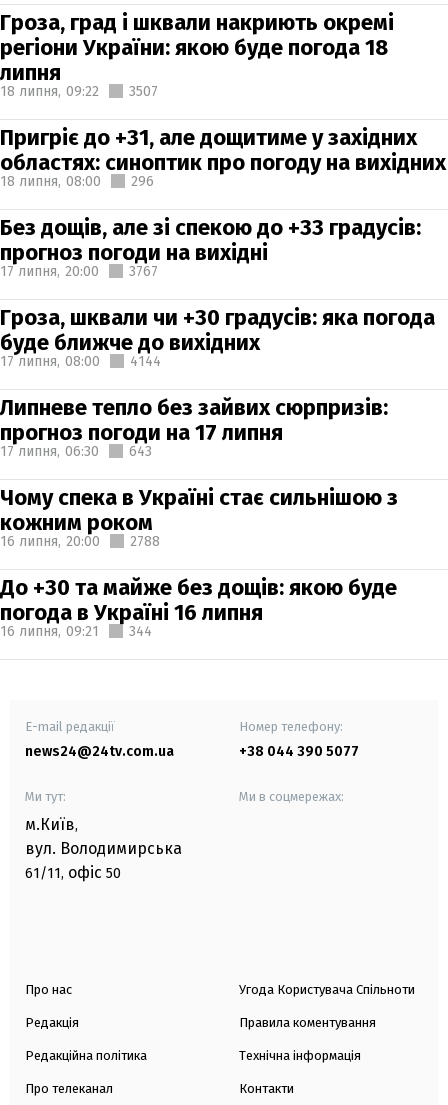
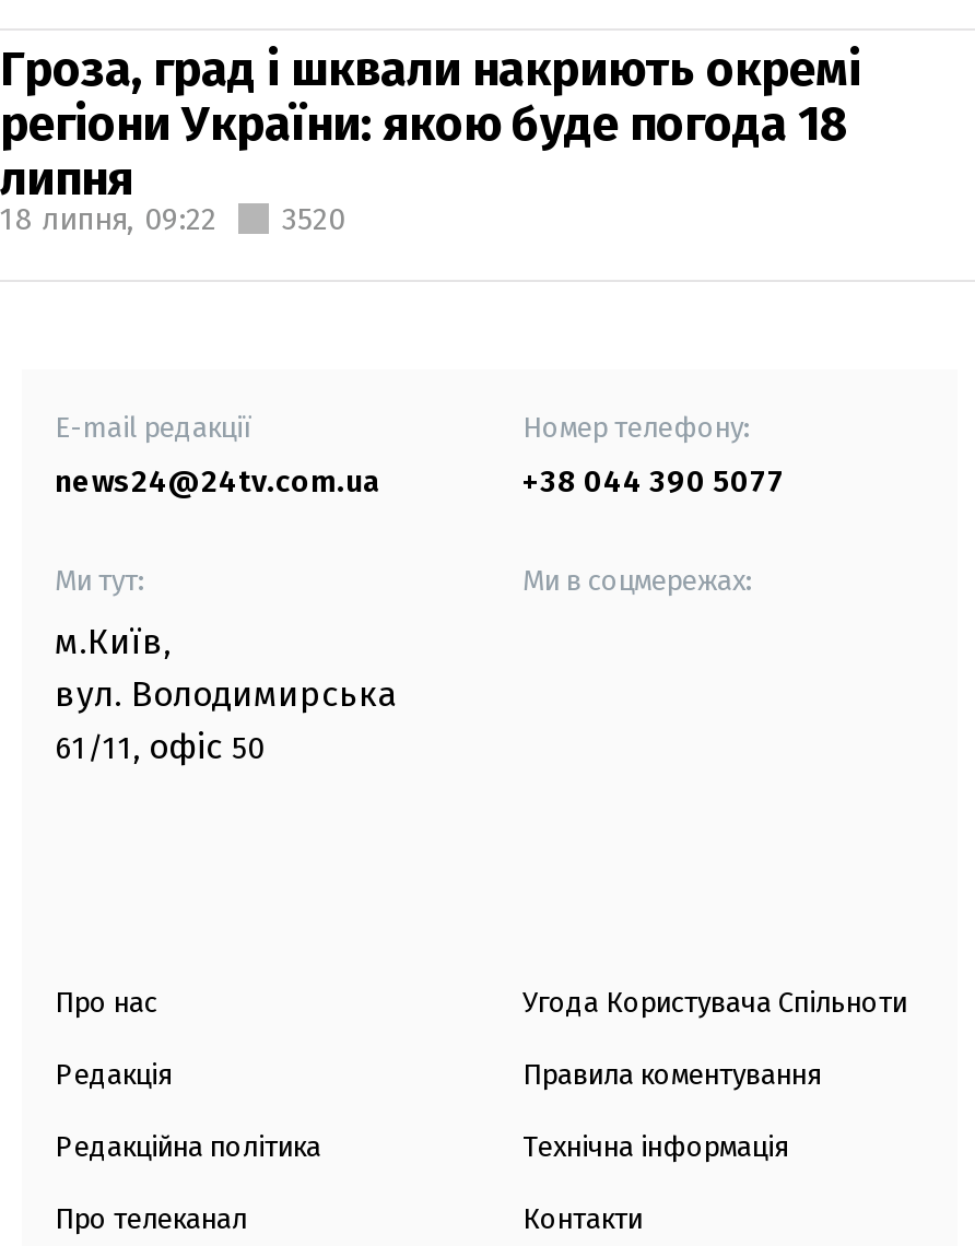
[0,82,446,639] 3507 | Пригріє до +31, але дощитиме у західних | областях: синоптик про погоду на вихідних | 18 липня, 08:00 | 296 | Без дощів, але зі спекою до +33 градусів: | прогноз погоди на вихідні | 17 липня, 20:00 | 3767 | Гроза, шквали чи +30 градусів: яка погода | буде ближче до вихідних | 17 липня, 08:00 | 4144 | Липневе тепло без зайвих сюрпризів: | прогноз погоди на 17 липня | 17 липня, 06:30 | 643 | Чому спека в Україні стає сильнішою з | кожним роком | 16 липня, 20:00 | 2788 | До +30 та майже без дощів: якою буде | погода в Україні 16 липня | 16 липня, 09:21 | 344 -> [282,200,345,237] 3520

